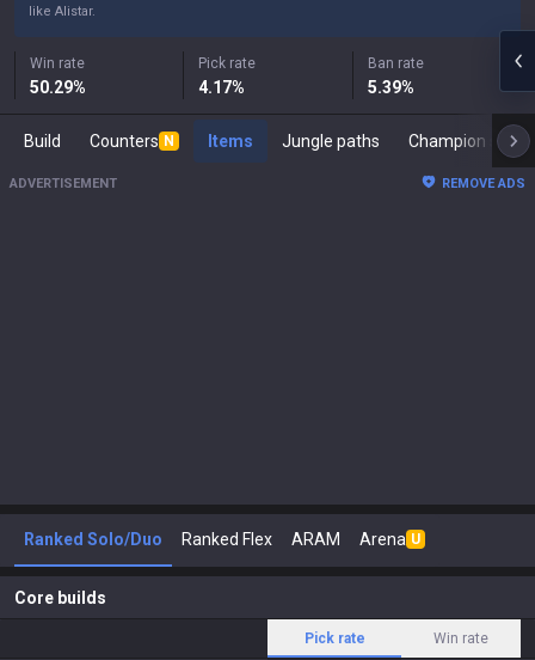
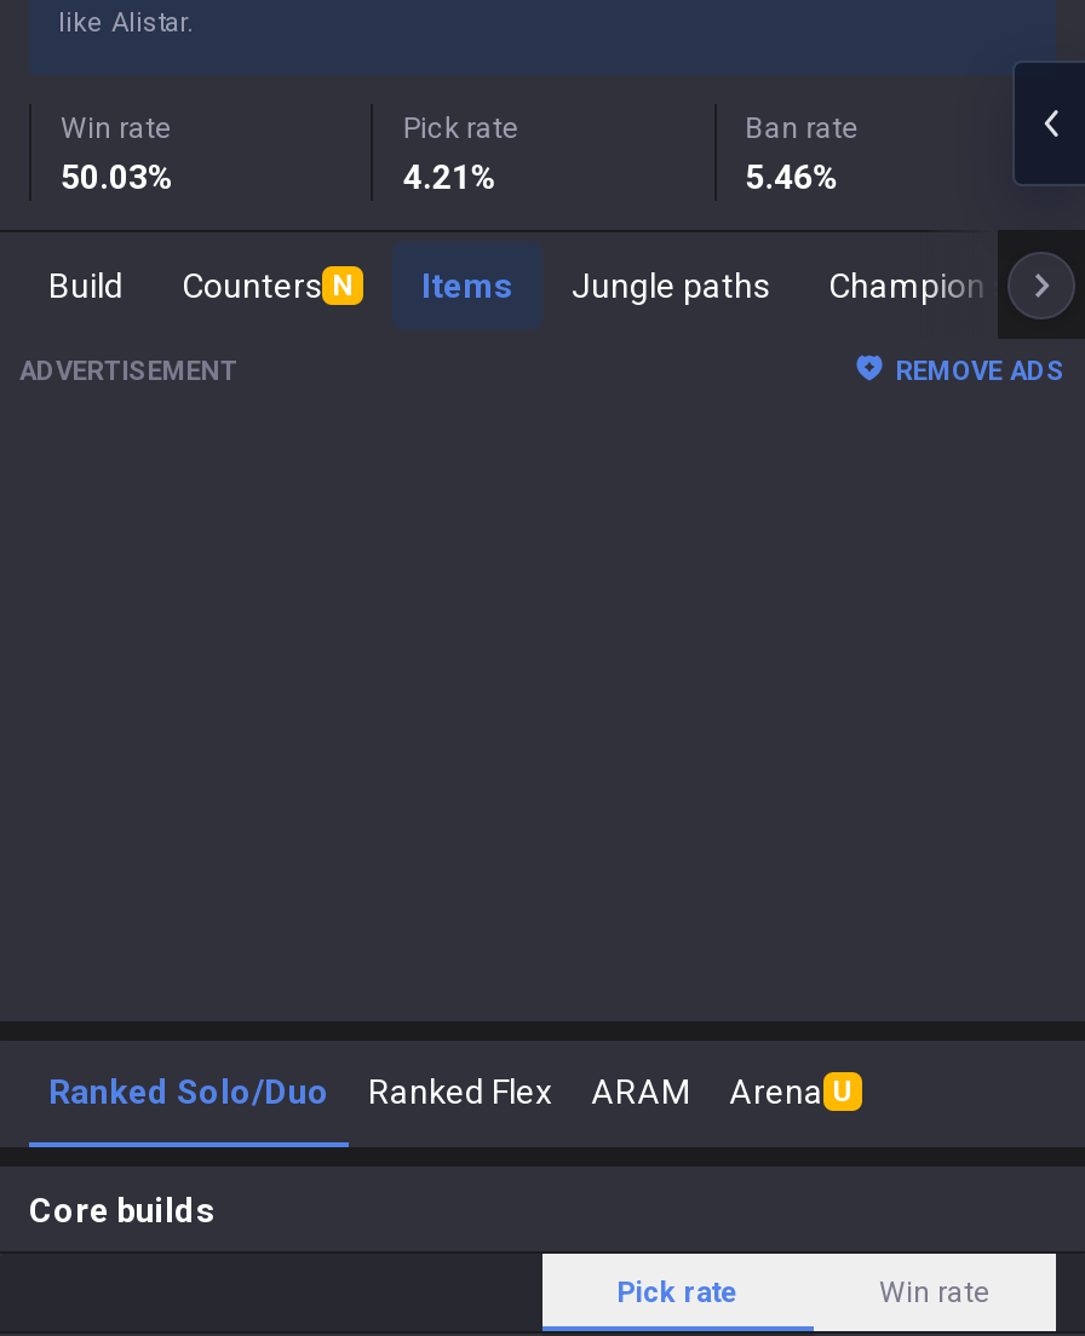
[30,78,86,97] 50.29% -> [61,157,174,196] 50.03%
[199,78,245,97] 4.17% -> [403,157,497,196] 4.21%
[367,78,414,97] 5.39% -> [745,157,840,196] 5.46%

